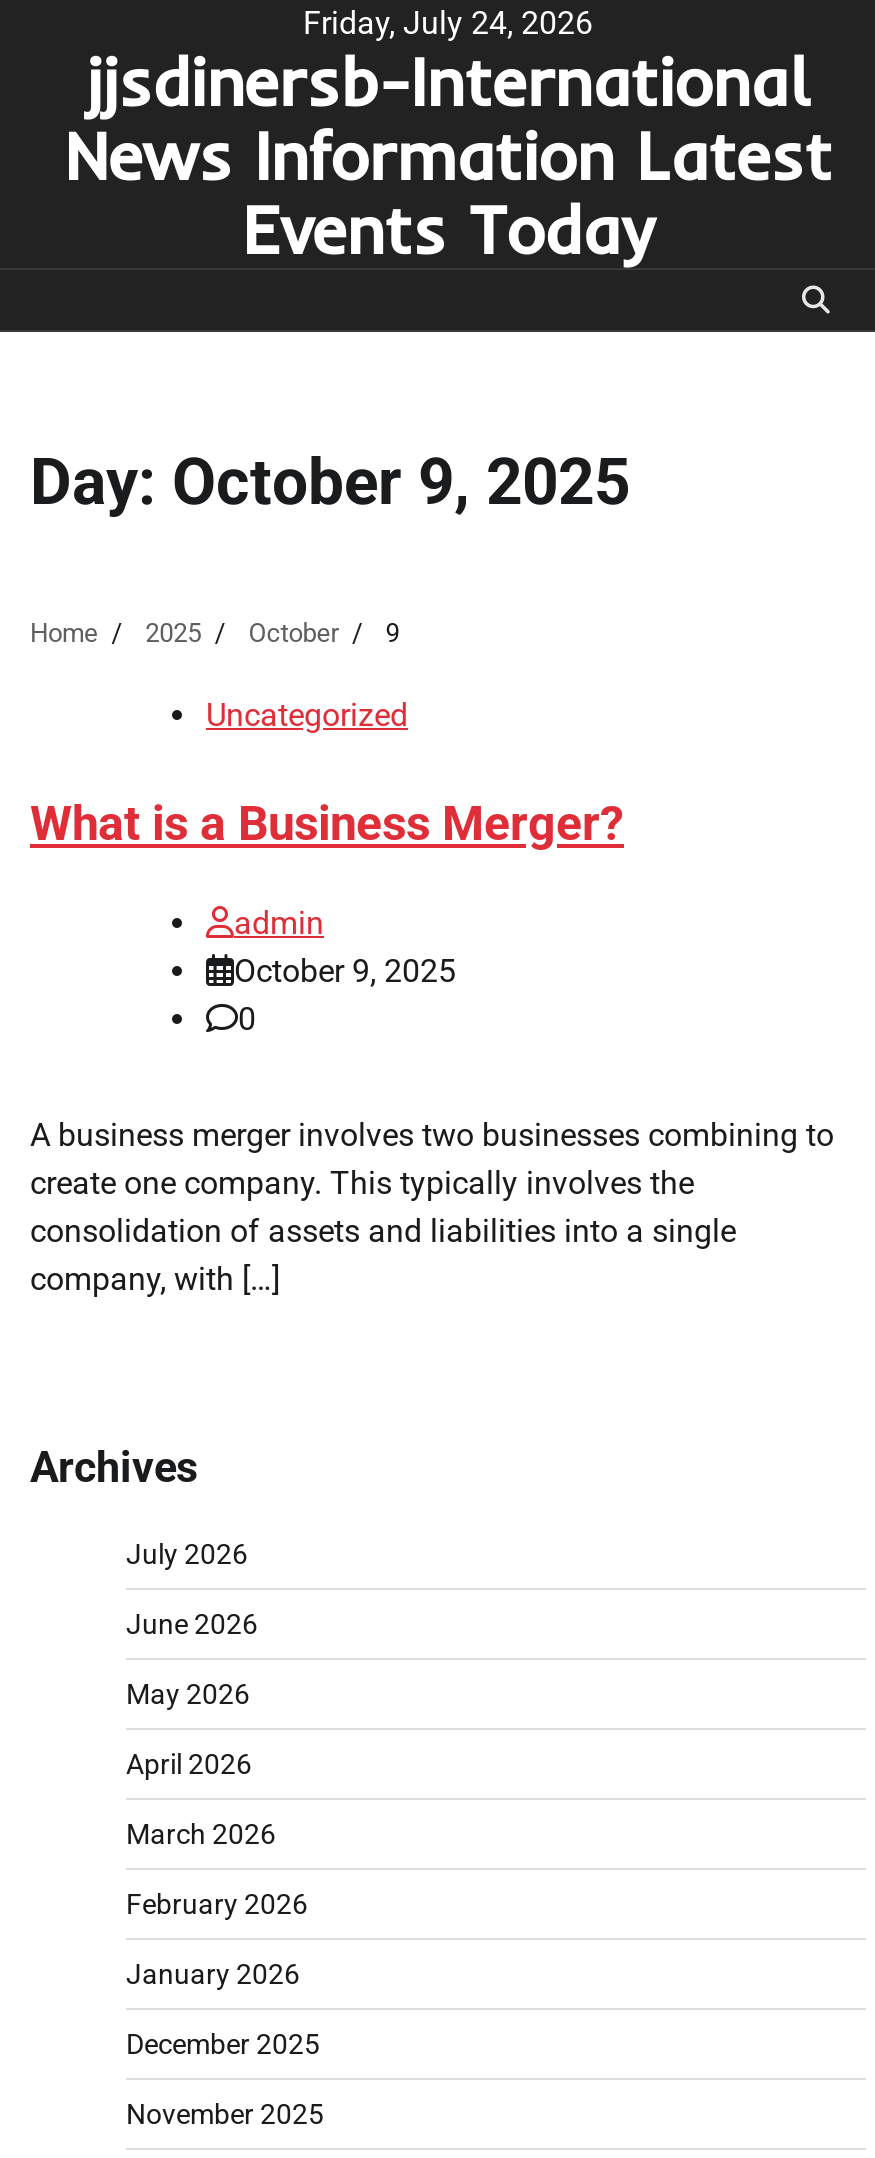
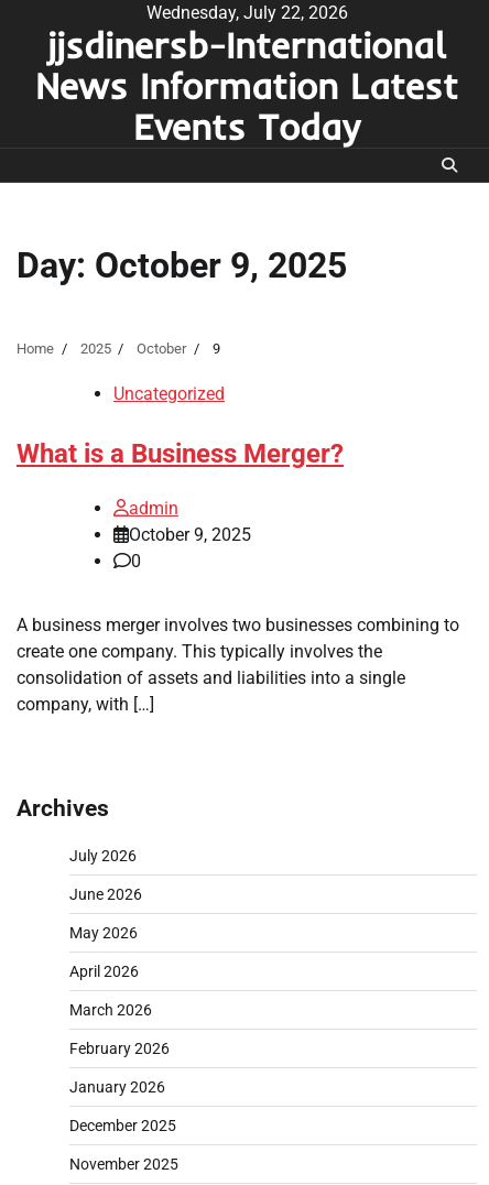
[303,4,593,42] Friday, July 24, 2026 -> [146,2,347,23] Wednesday, July 22, 2026

